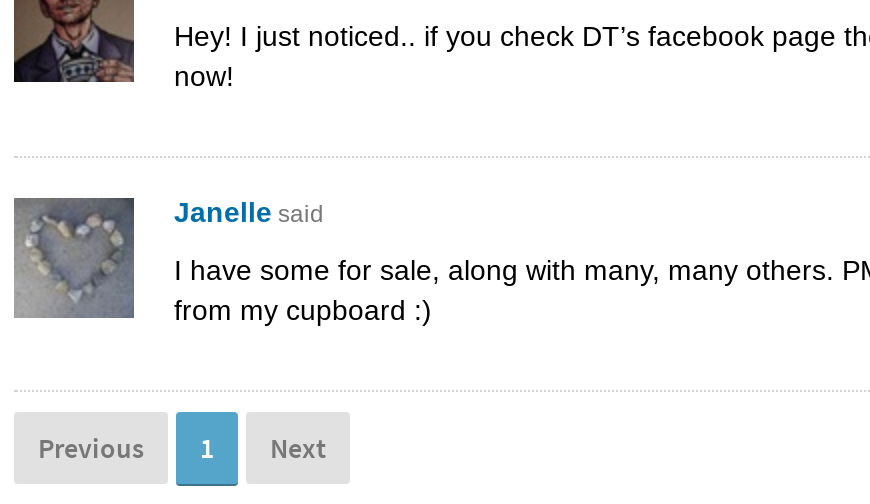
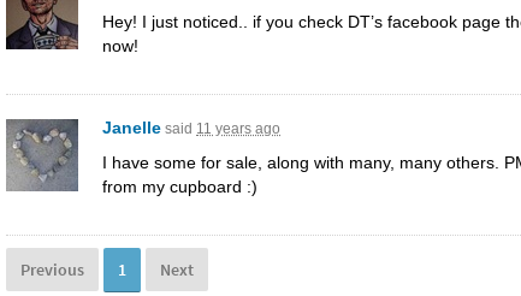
[174,196,324,228] Janelle said -> [102,118,280,137] Janelle said 11 years ago

